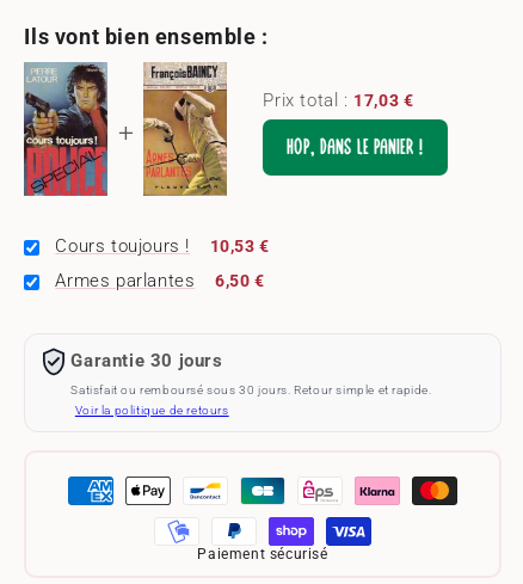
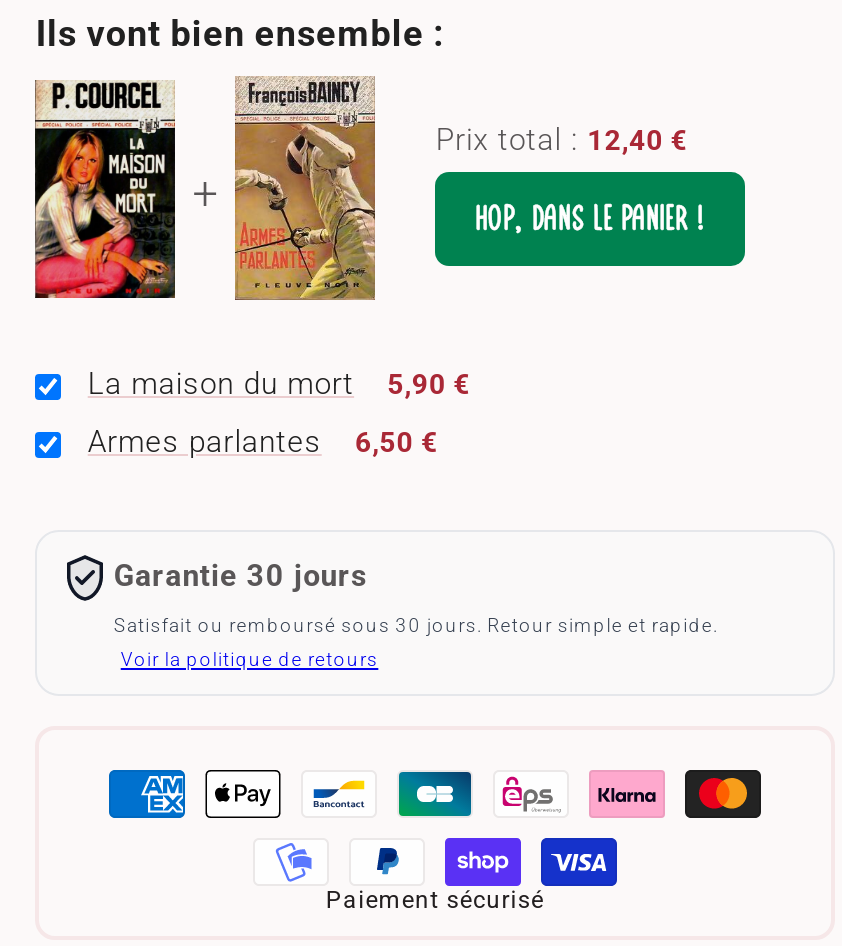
[23,61,270,257] [image] | Cours toujours ! | 10,53 € -> [33,76,471,403] [image] | La maison du mort | 5,90 €
[263,89,414,111] Prix total : 17,03 € -> [436,121,688,157] Prix total : 12,40 €

